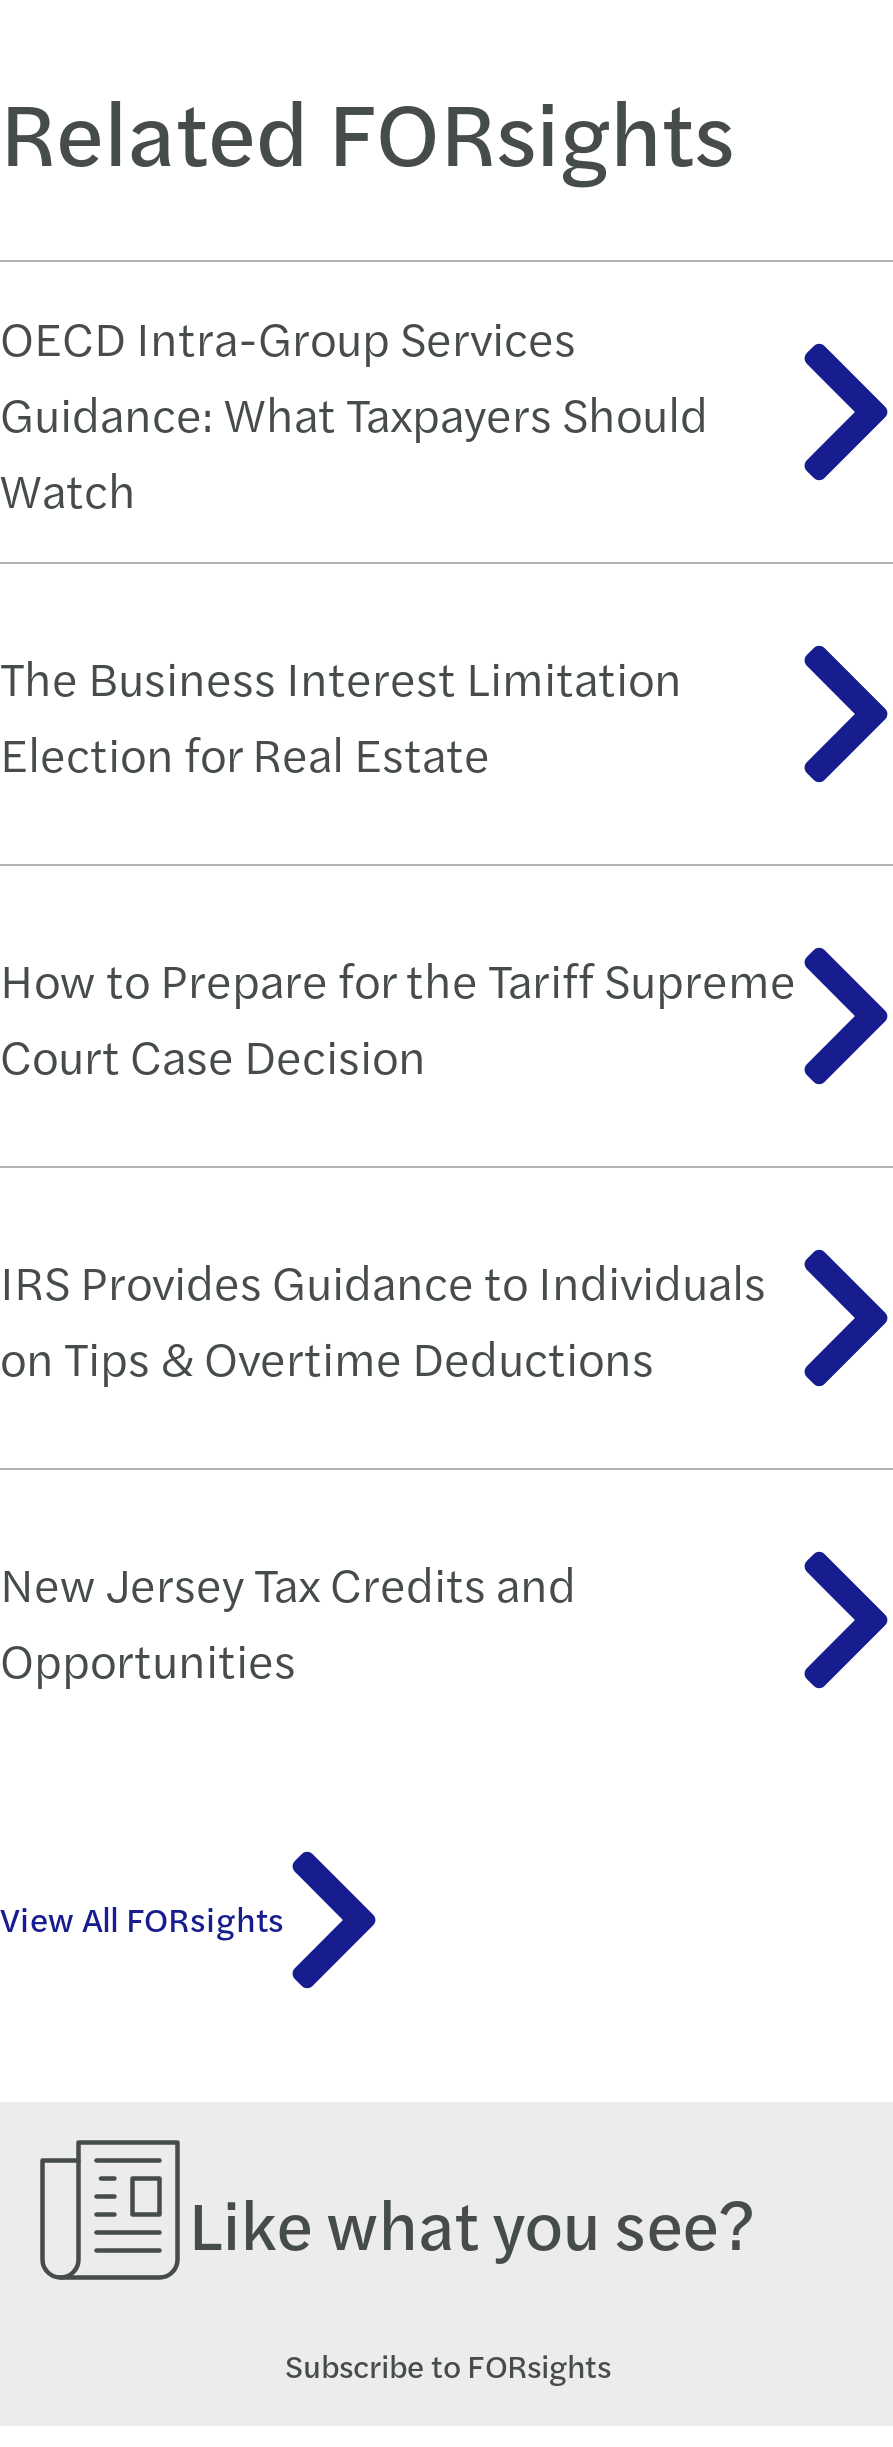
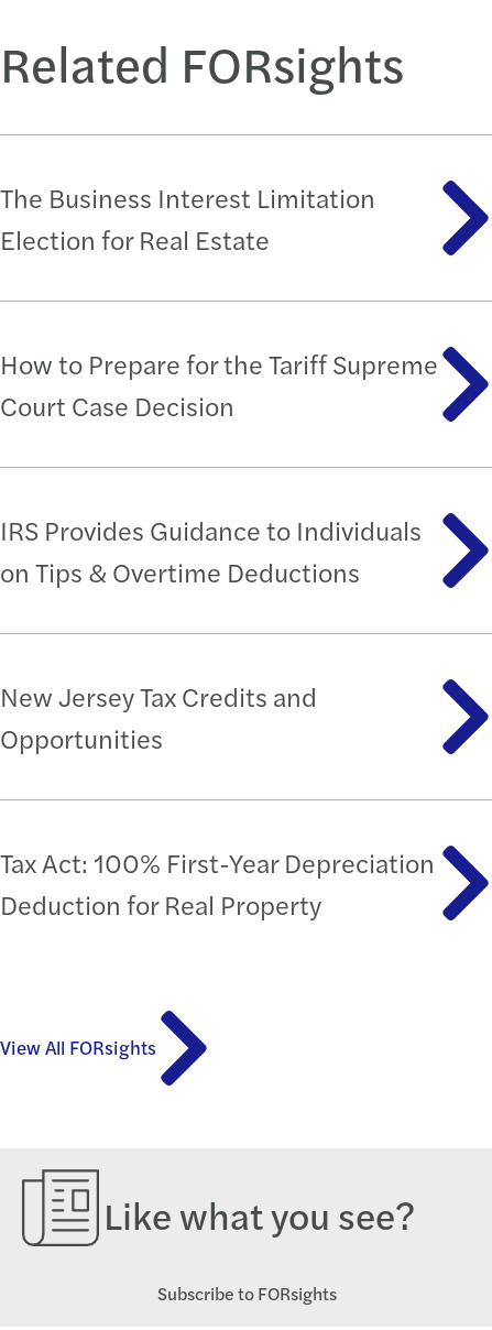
[0,301,708,521] OECD Intra-Group Services | Guidance: What Taxpayers Should | Watch -> none
moved [0,641,796,1691] -> [0,178,438,756]: The Business Interest Limitation | Election for Real Estate | How to Prepare for the Tariff Supreme | Court Case Decision | IRS Provides Guidance to Individuals | on Tips & Overtime Deductions | New Jersey Tax Credits and | Opportunities
none -> [0,843,435,922] Tax Act: 100% First-Year Depreciation | Deduction for Real Property

